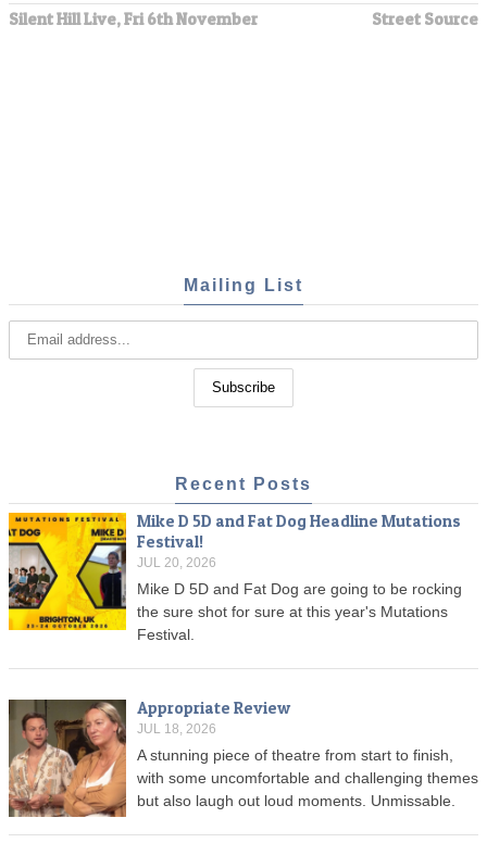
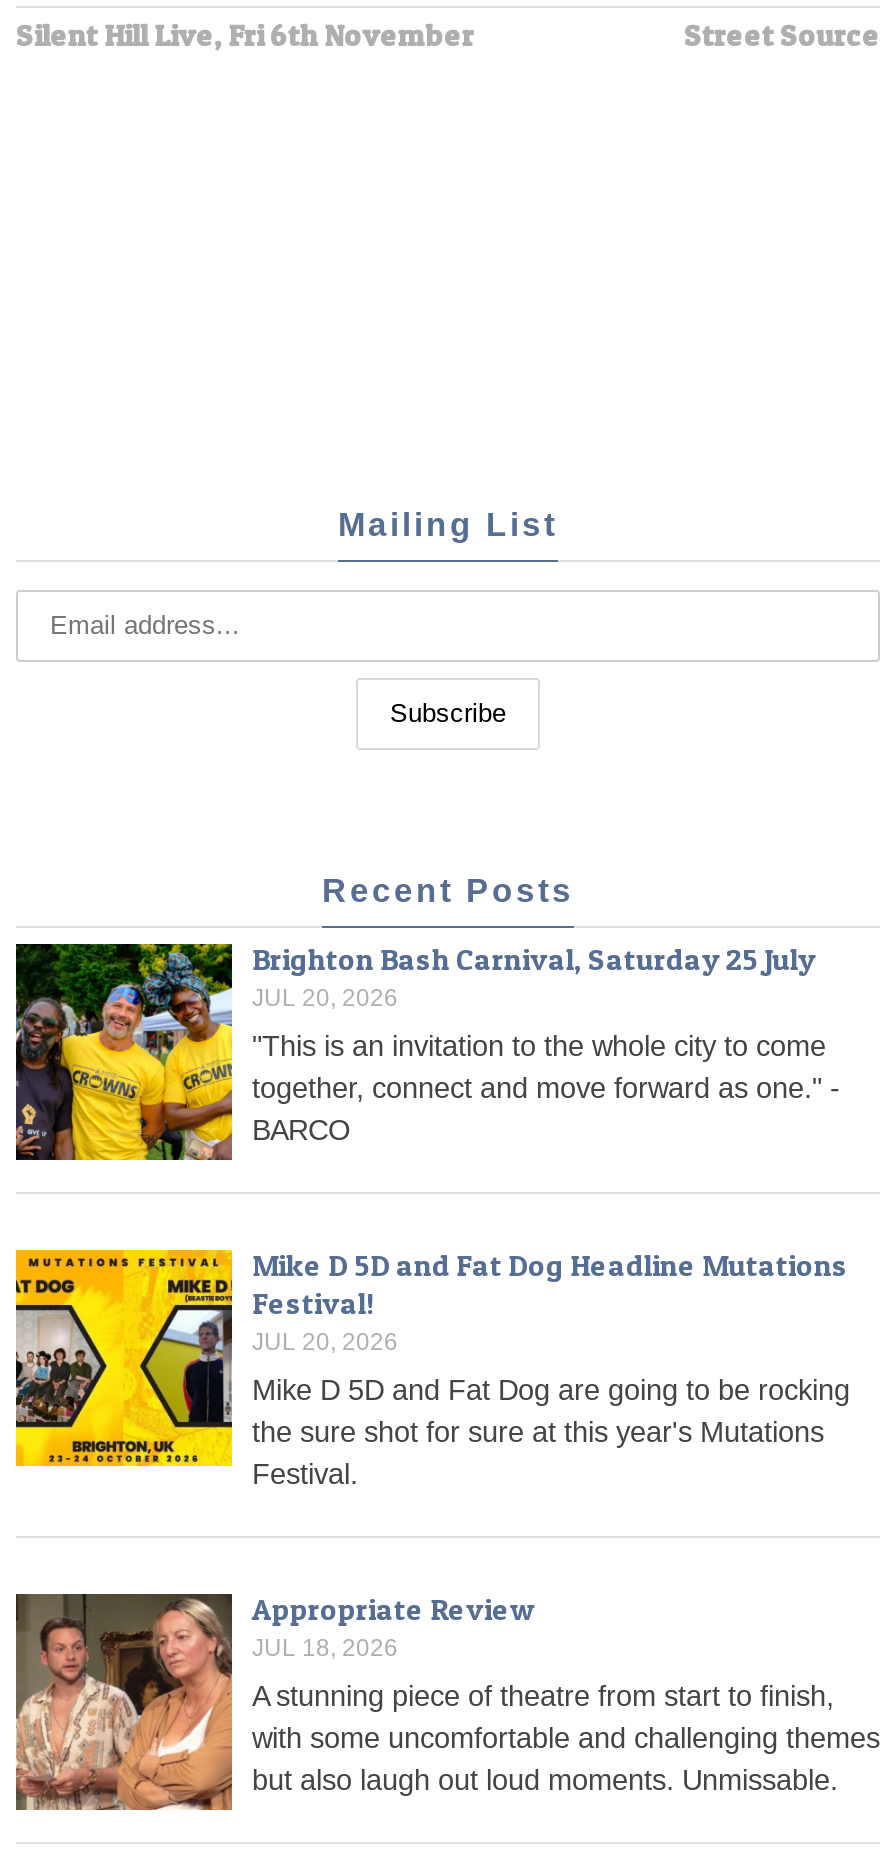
none -> [14,941,840,1162] [image] | Brighton Bash Carnival, Saturday 25 July | JUL 20, 2026 | "This is an invitation to the whole city to come | together, connect and move forward as one." - | BARCO

